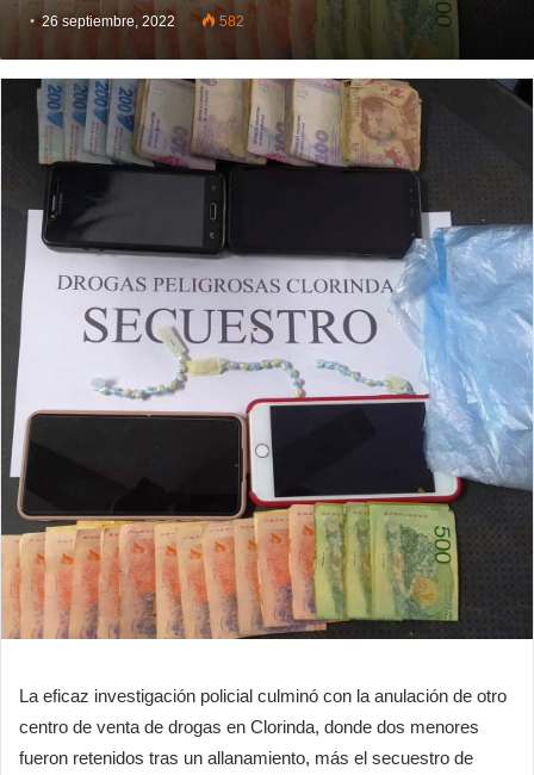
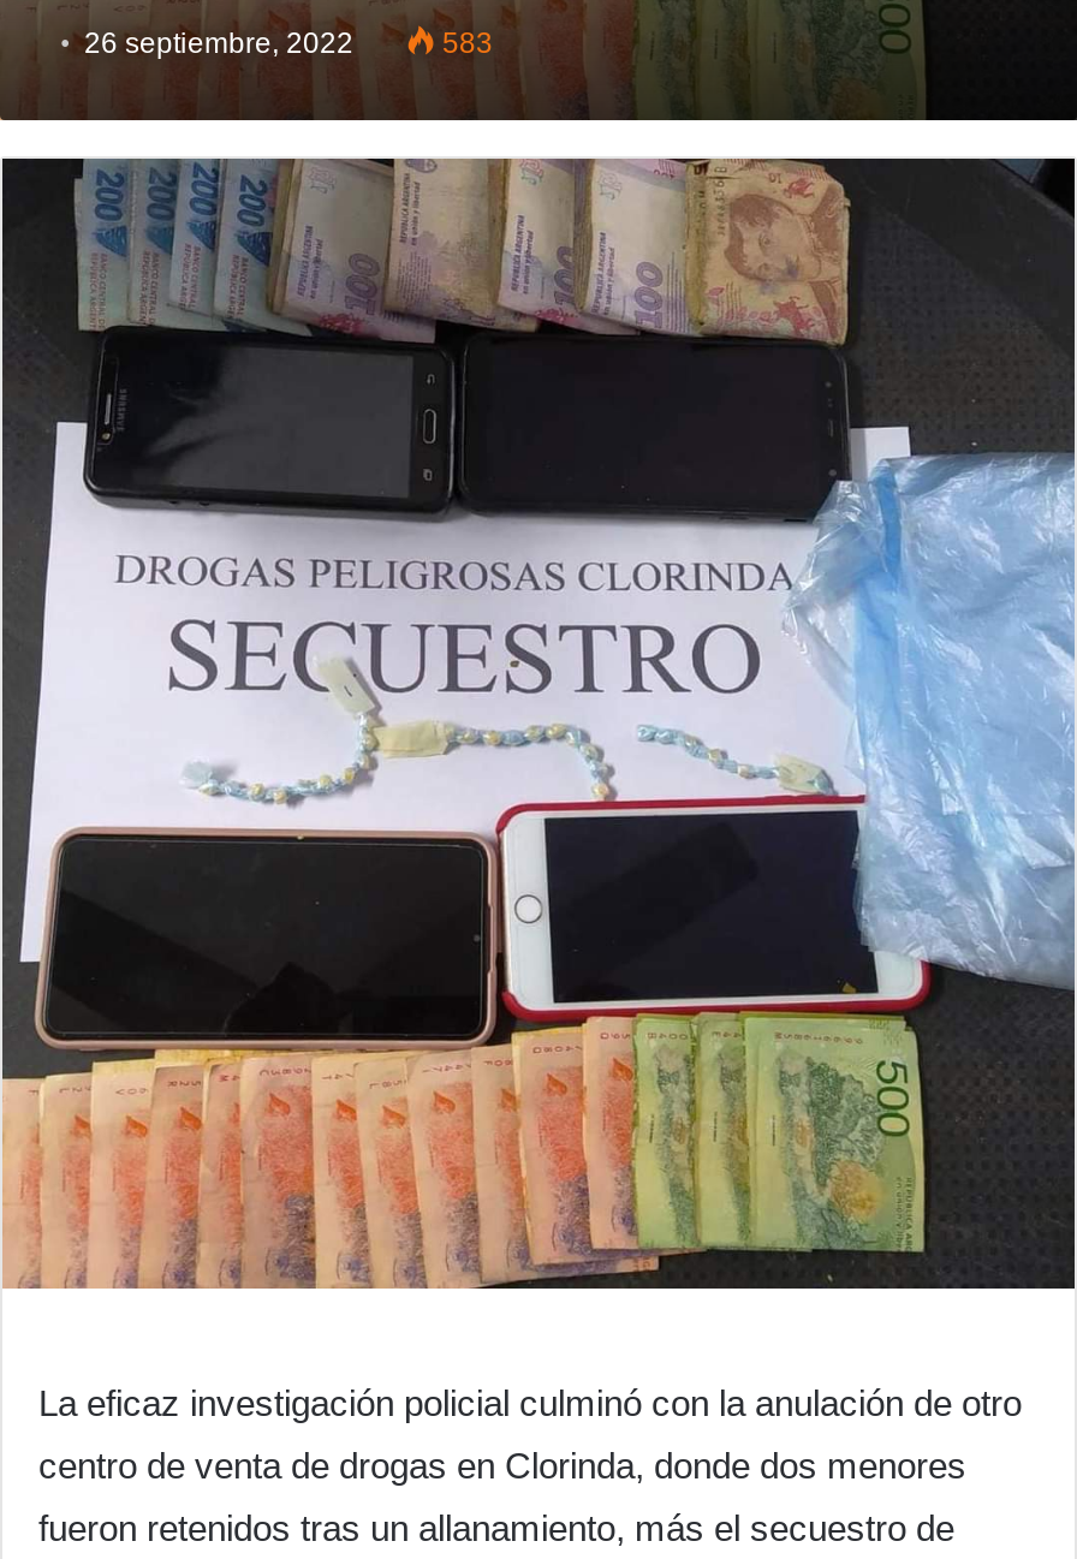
[216,13,244,30] 582 -> [435,27,493,61] 583

